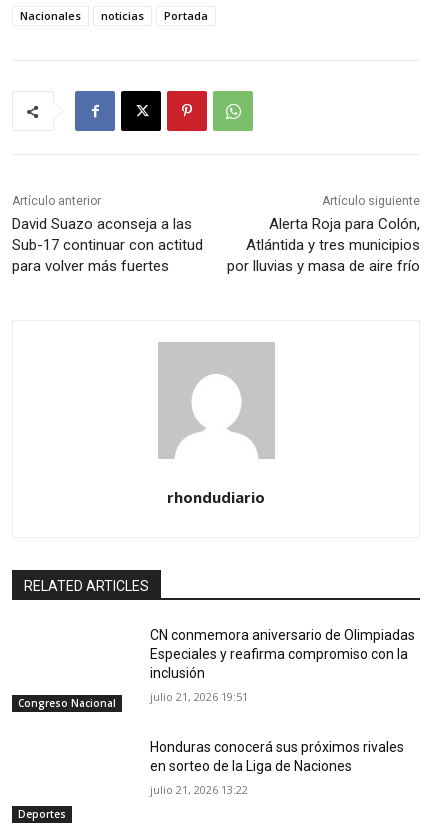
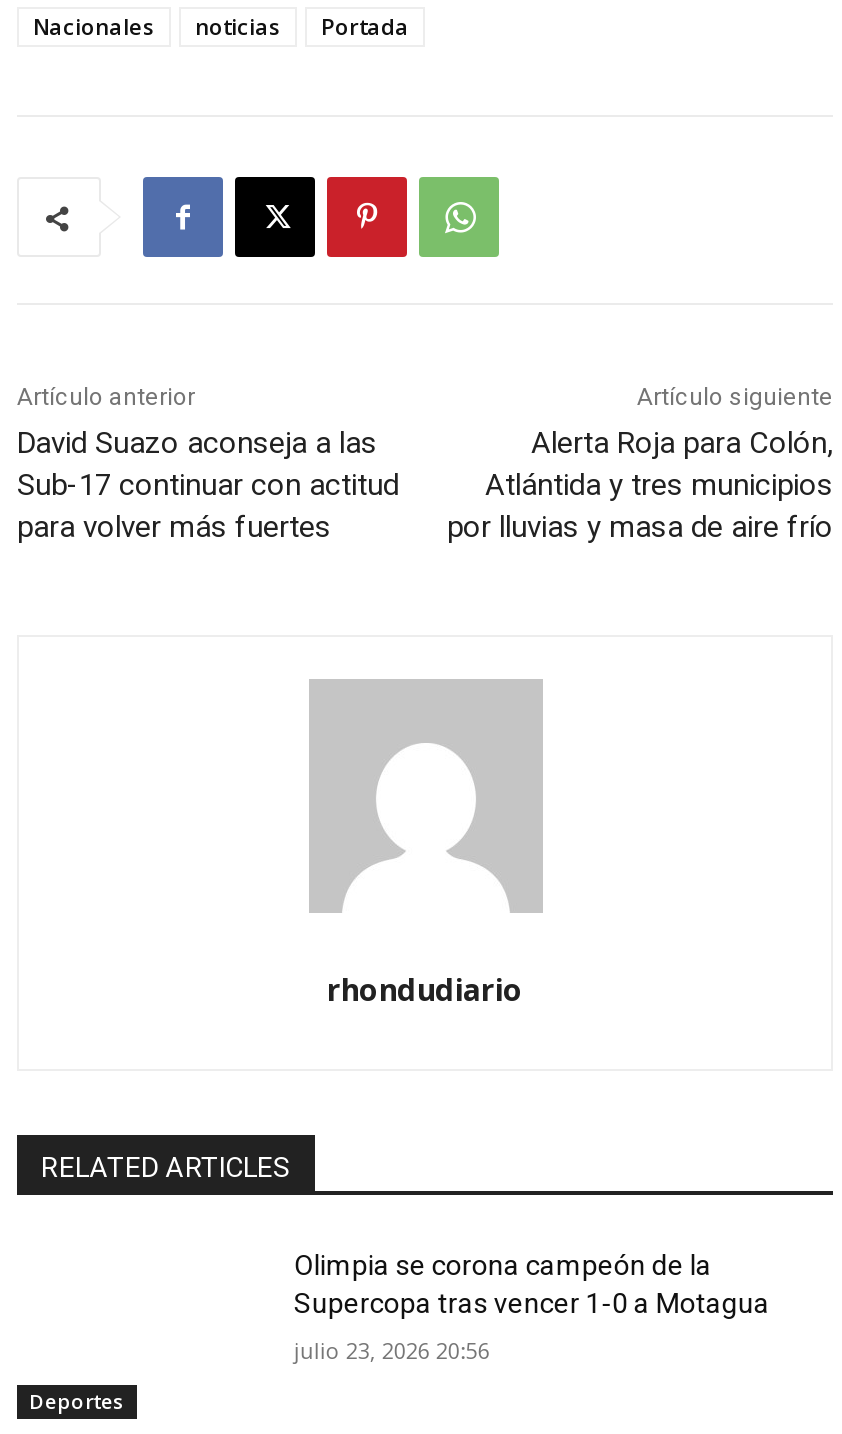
[150,627,415,704] CN conmemora aniversario de Olimpiadas | Especiales y reafirma compromiso con la | inclusión | julio 21, 2026 19:51 -> none
[18,696,116,710] Congreso Nacional -> none
[150,739,404,774] Honduras conocerá sus próximos rivales | en sorteo de la Liga de Naciones -> [294,1249,770,1319] Olimpia se corona campeón de la | Supercopa tras vencer 1-0 a Motagua
[150,782,248,797] julio 21, 2026 13:22 -> [294,1335,490,1365] julio 23, 2026 20:56

